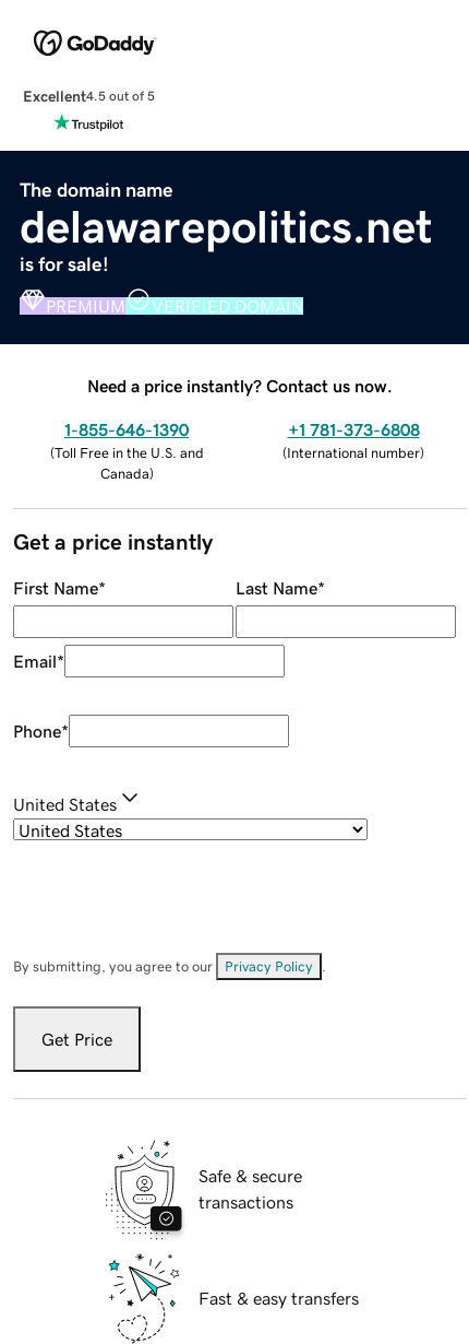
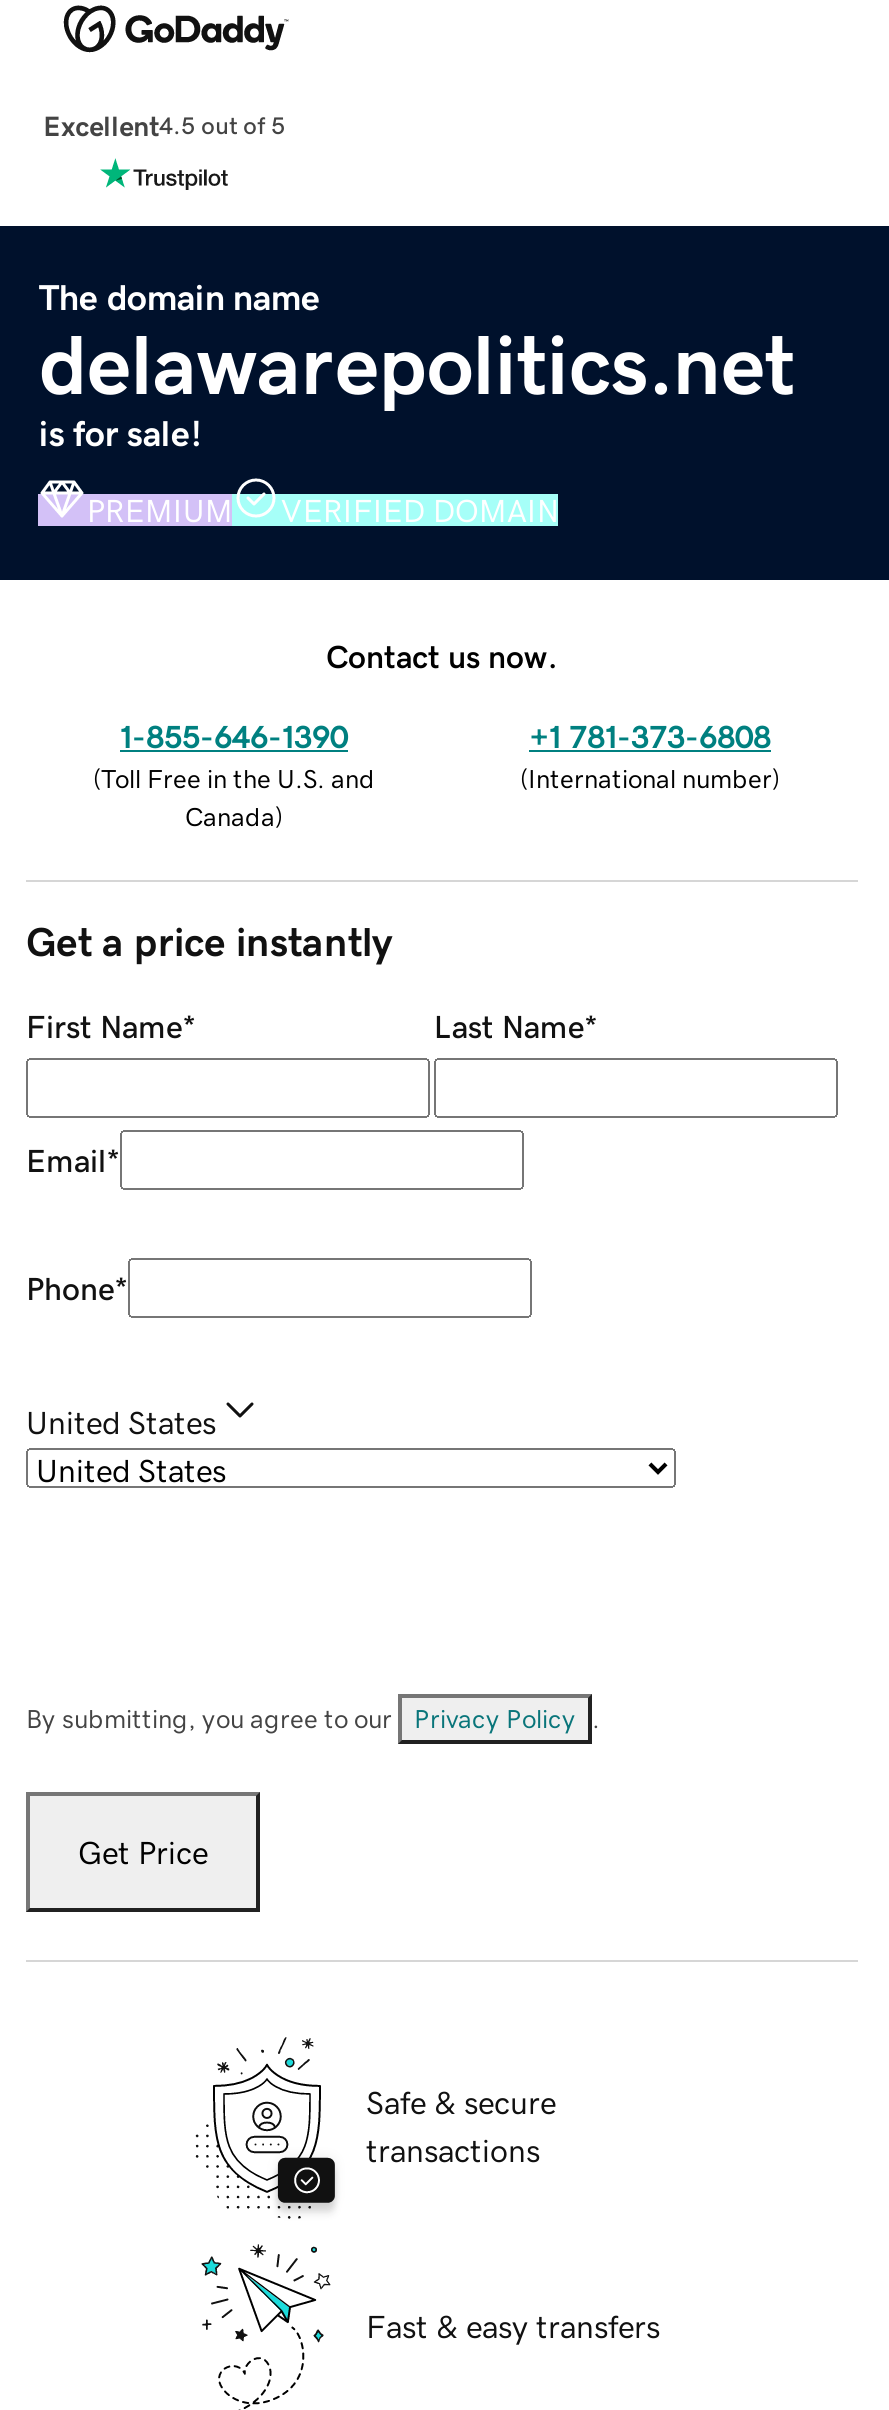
[87,377,393,394] Need a price instantly? Contact us now. -> [326,639,558,671] Contact us now.

